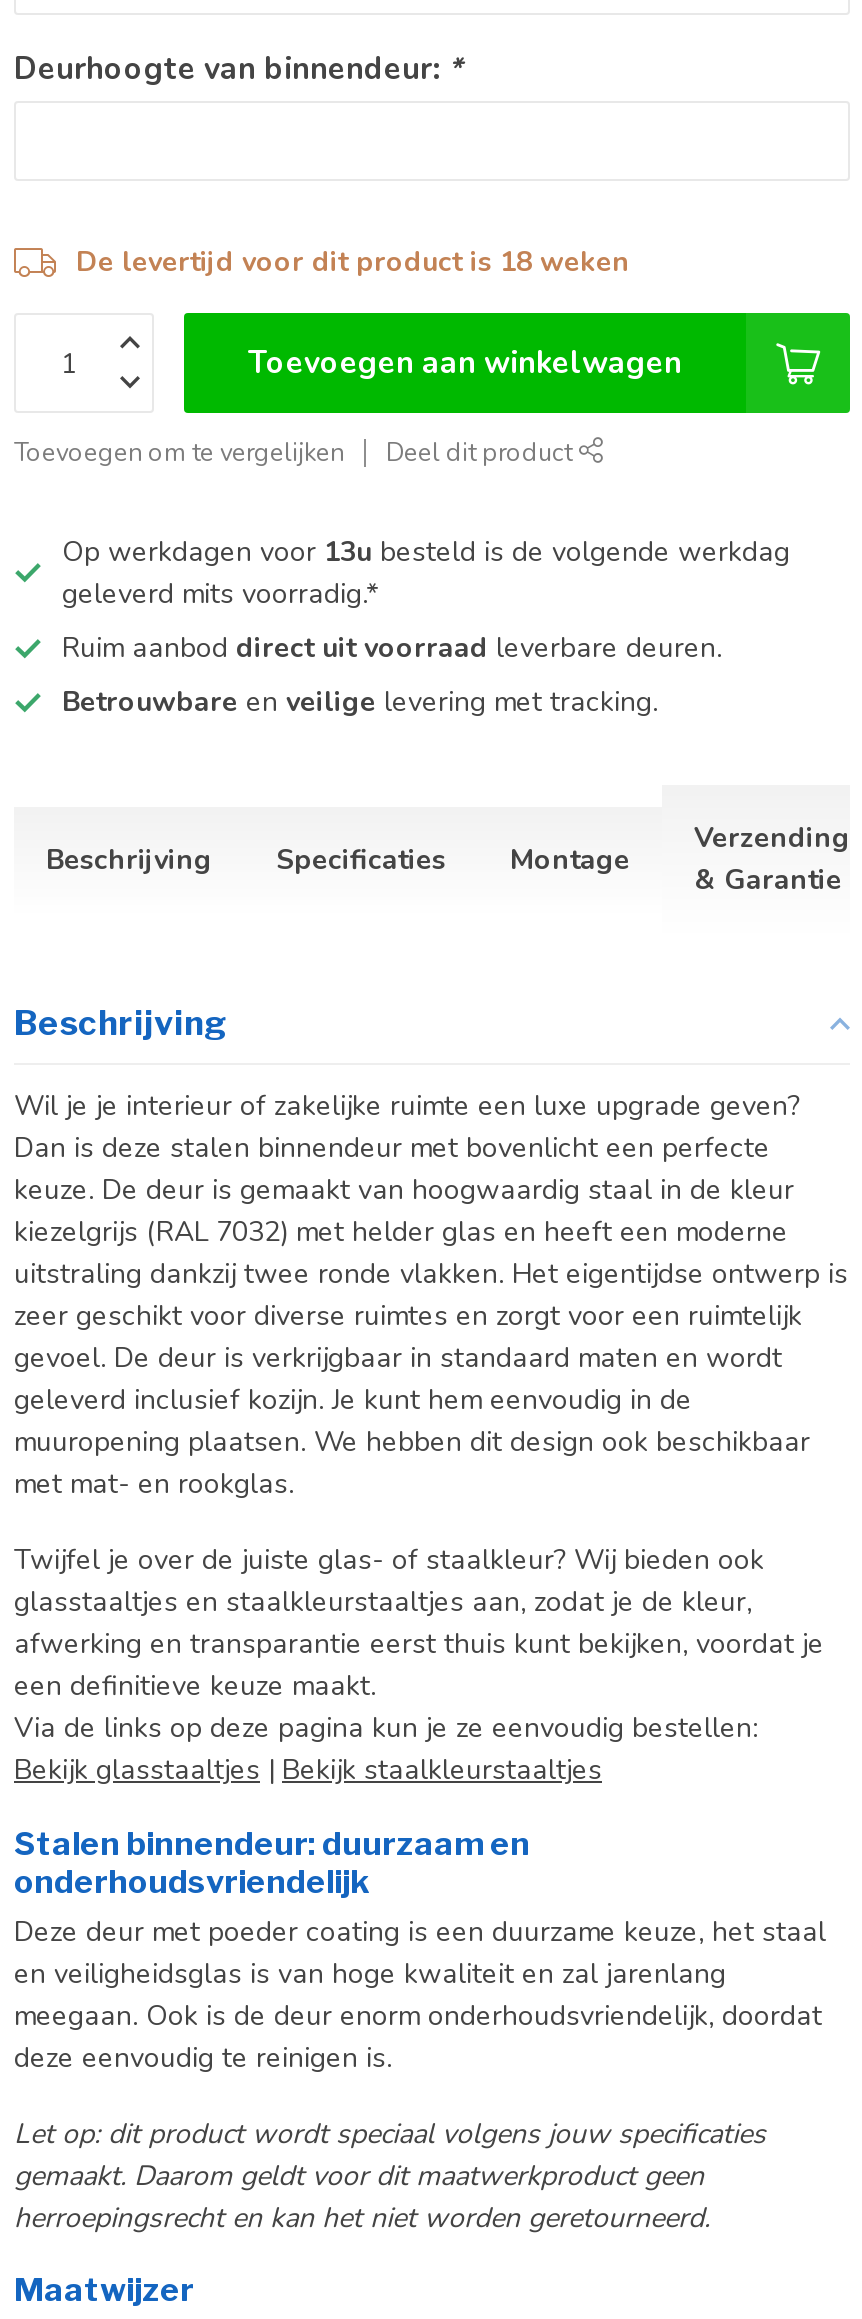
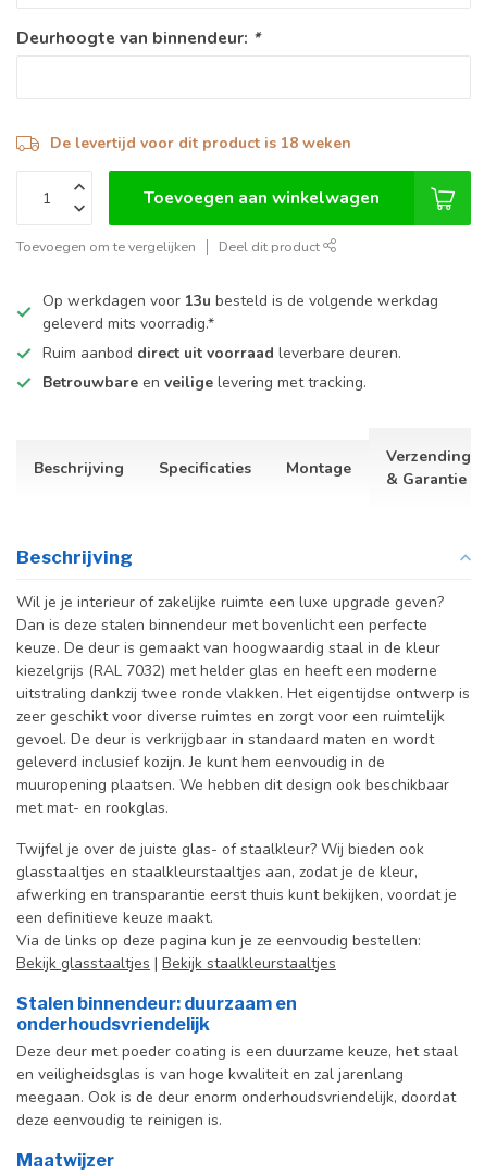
[14,2114,766,2236] Let op: dit product wordt speciaal volgens jouw specificaties | gemaakt. Daarom geldt voor dit maatwerkproduct geen | herroepingsrecht en kan het niet worden geretourneerd. -> none

